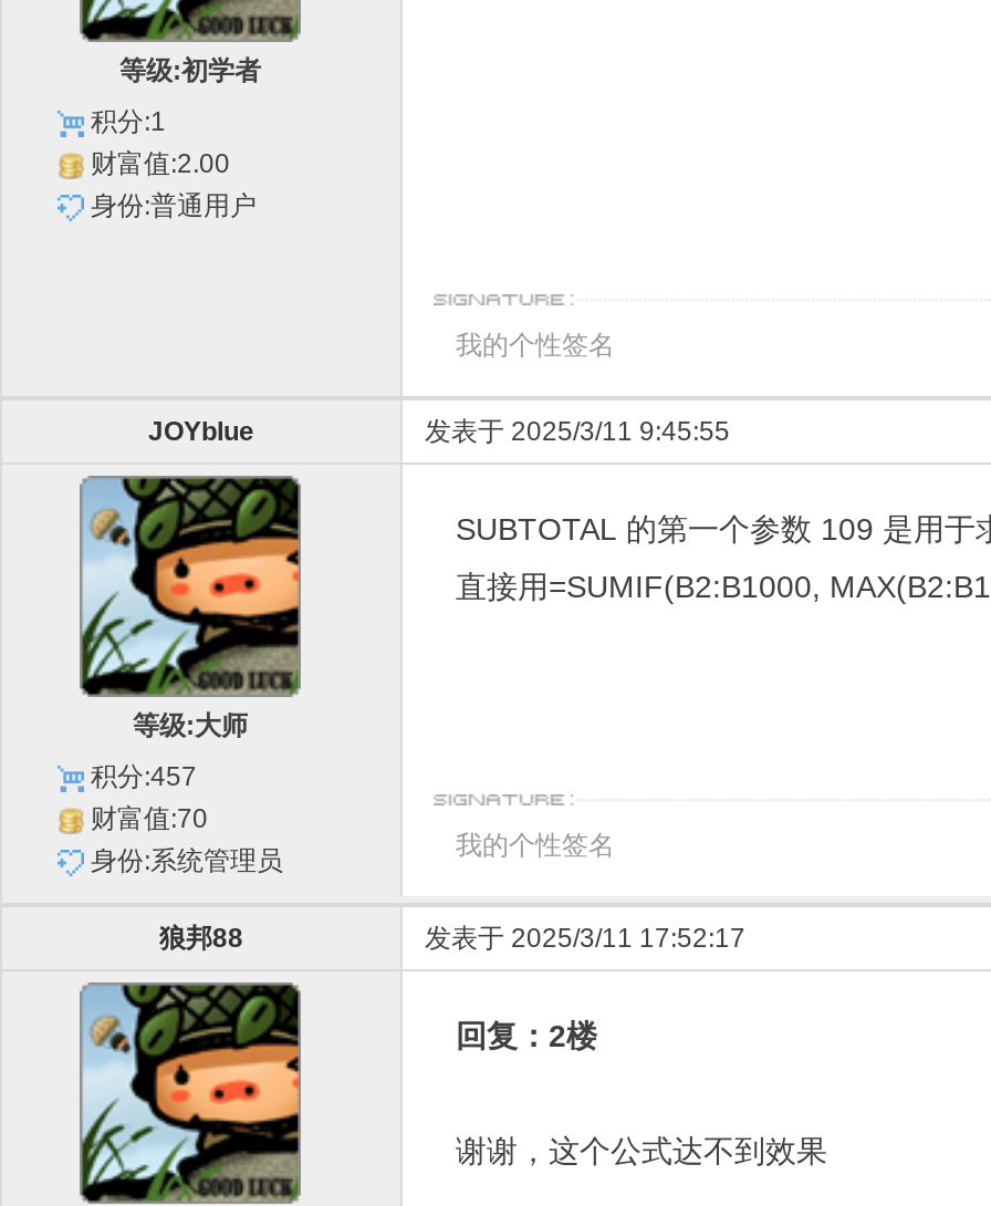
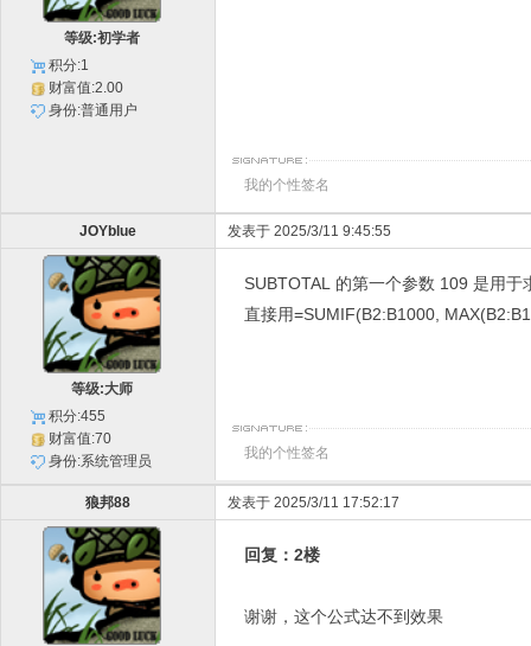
[91,761,197,792] 积分:457 -> [49,408,105,424] 积分:455

